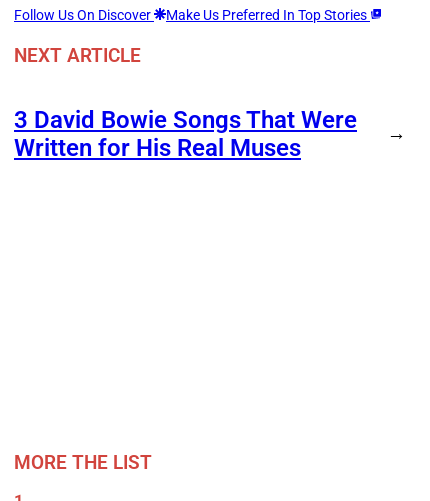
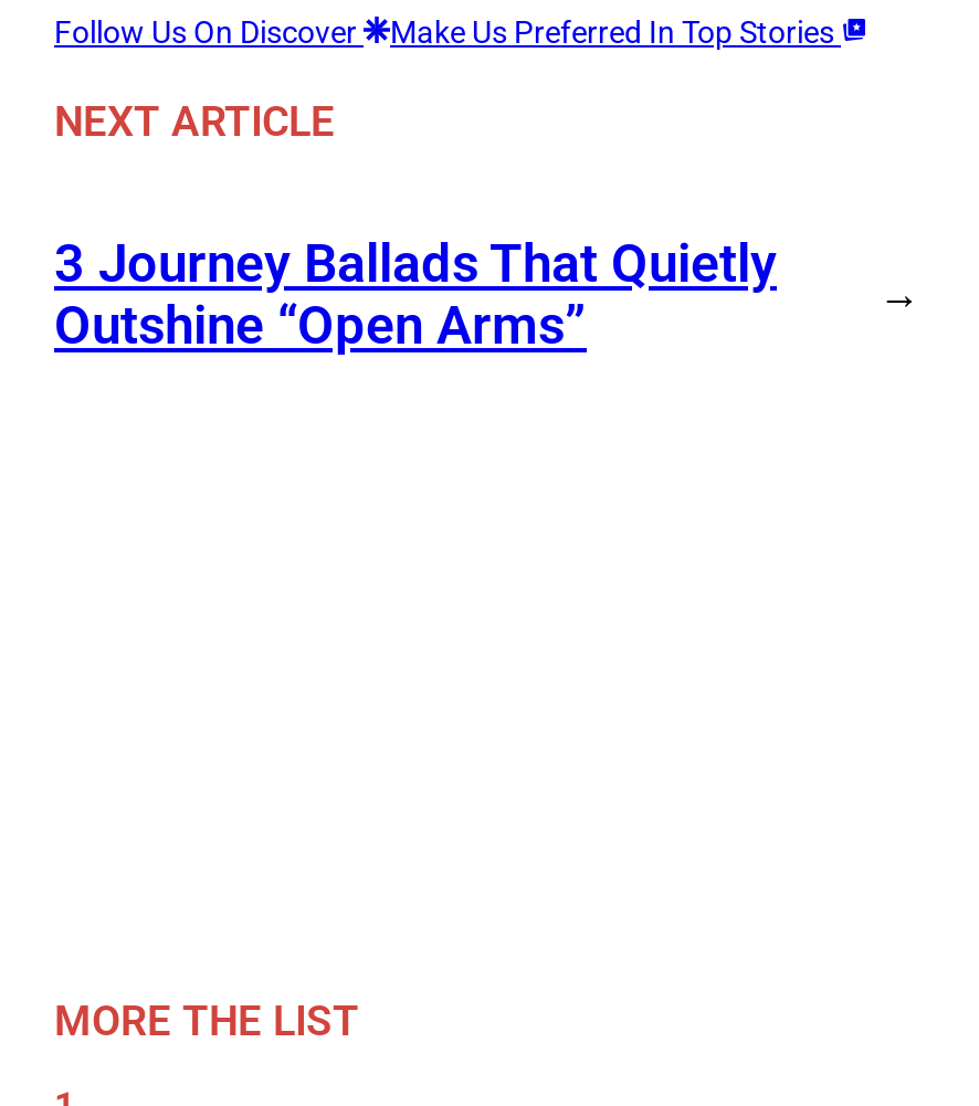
[14,106,357,162] 3 David Bowie Songs That Were | Written for His Real Muses -> [54,234,777,358] 3 Journey Ballads That Quietly | Outshine “Open Arms”

